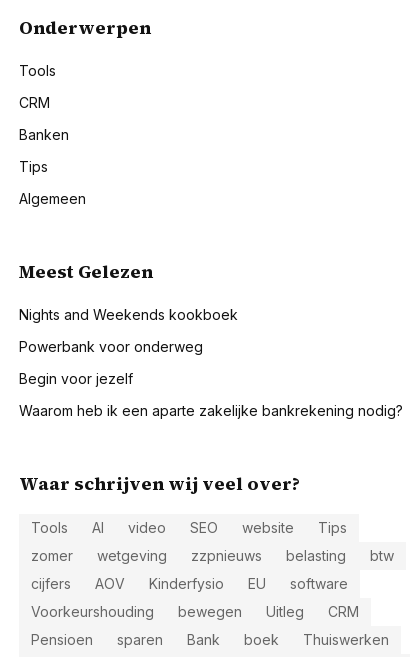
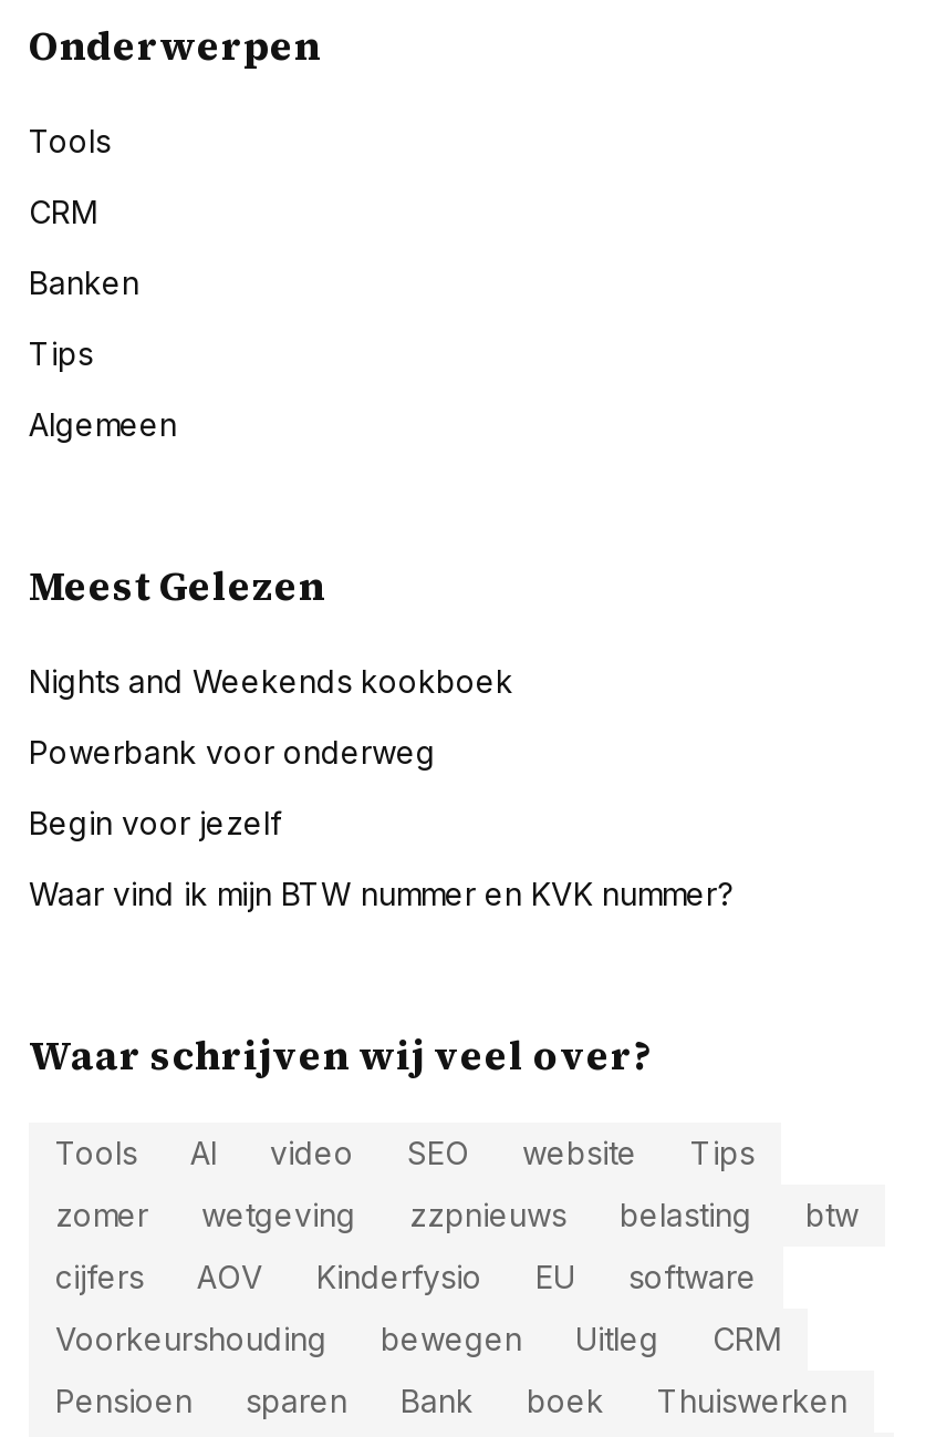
[19,402,403,419] Waarom heb ik een aparte zakelijke bankrekening nodig? -> [29,875,732,912] Waar vind ik mijn BTW nummer en KVK nummer?

